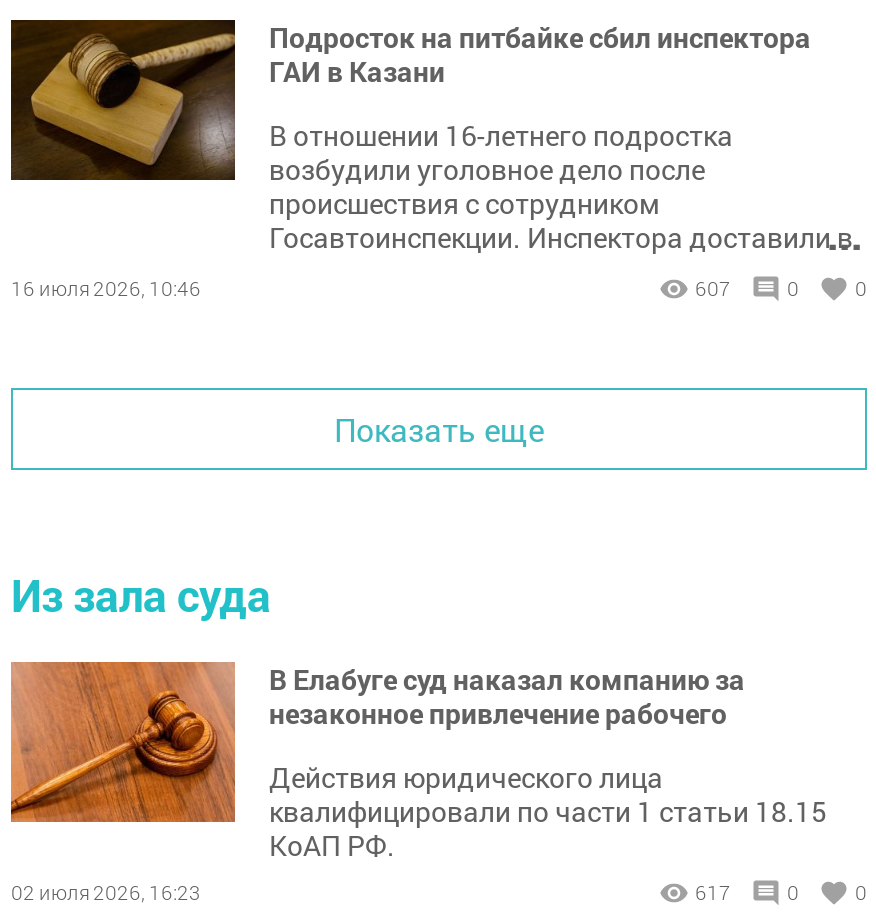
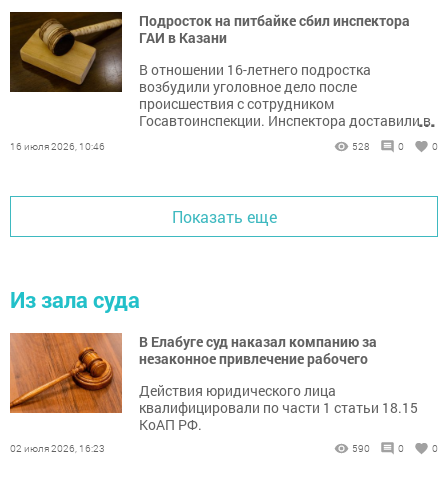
[695,276,731,302] 607 -> [352,140,370,153] 528
[695,880,731,906] 617 -> [352,442,370,455] 590

